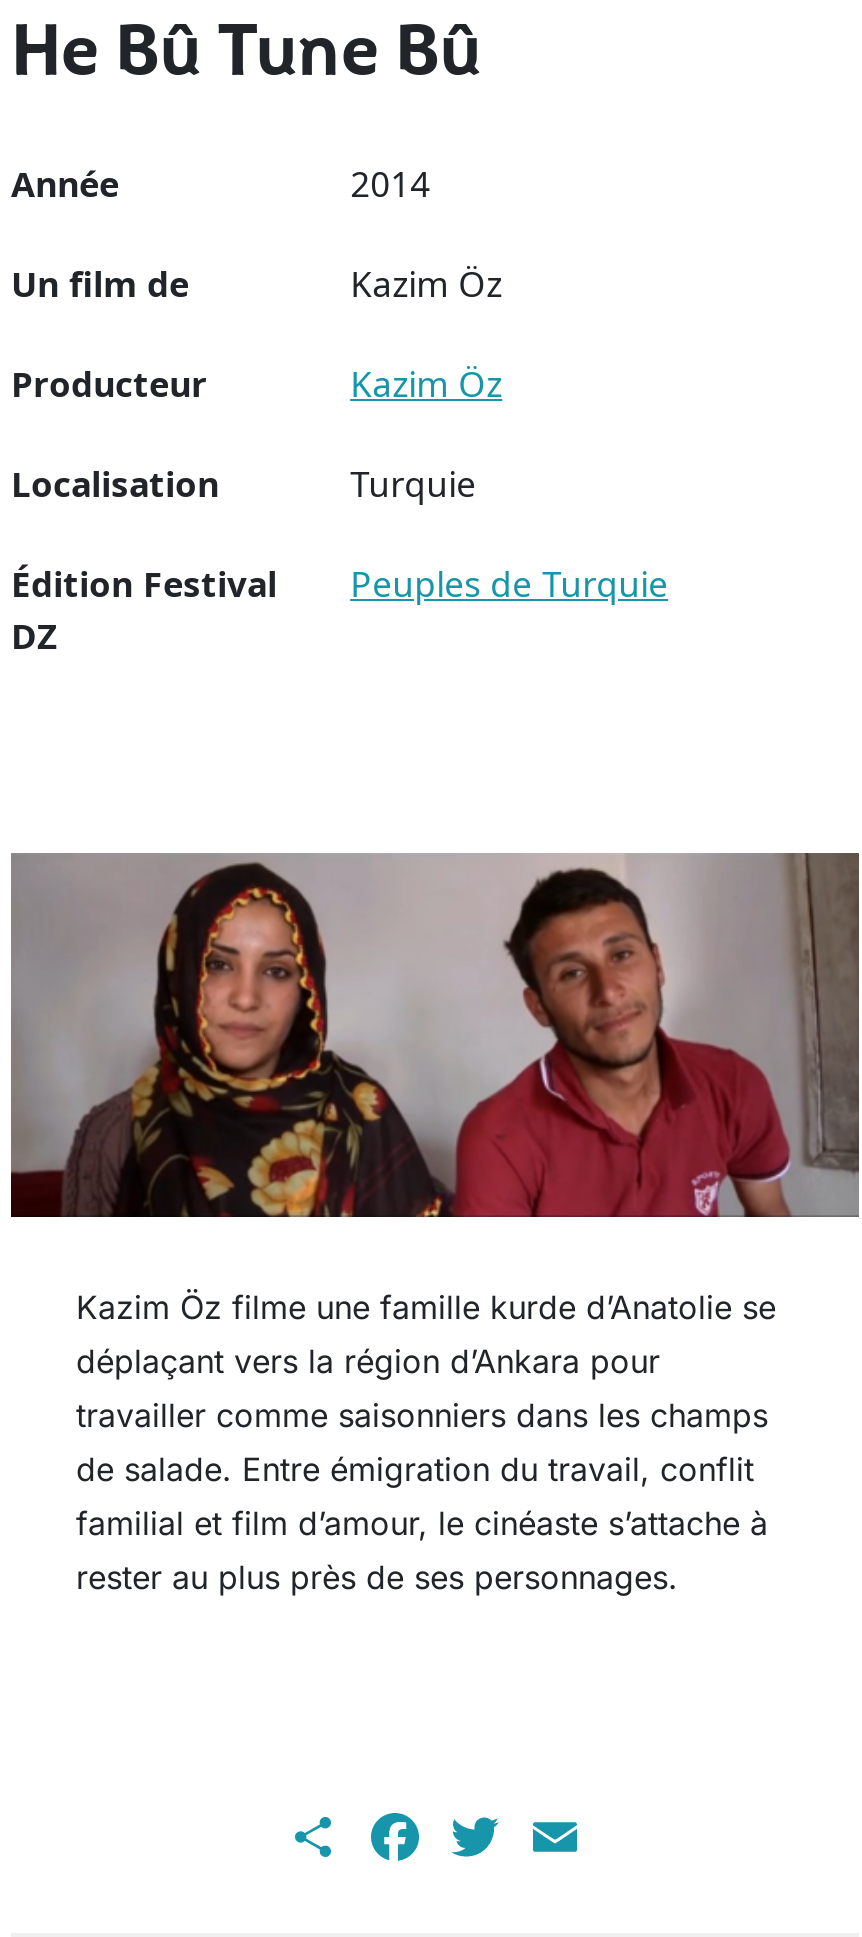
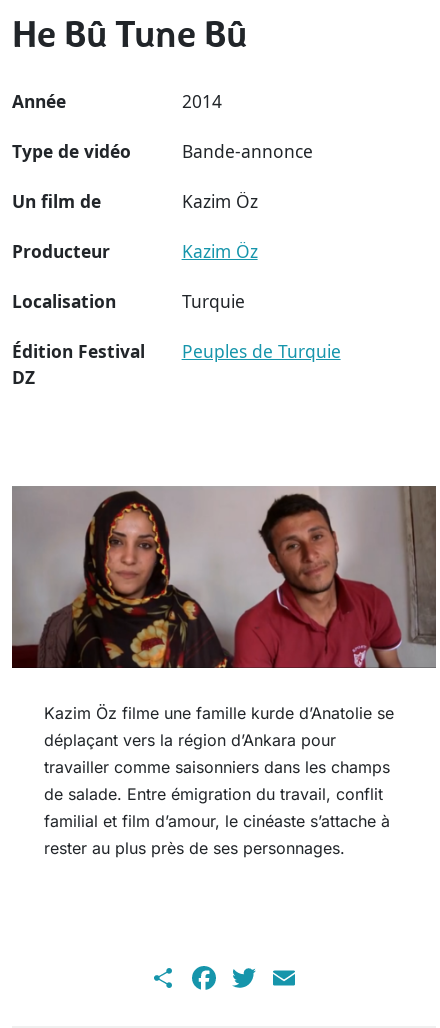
none -> [12,139,313,163] Type de vidéo | Bande-annonce

